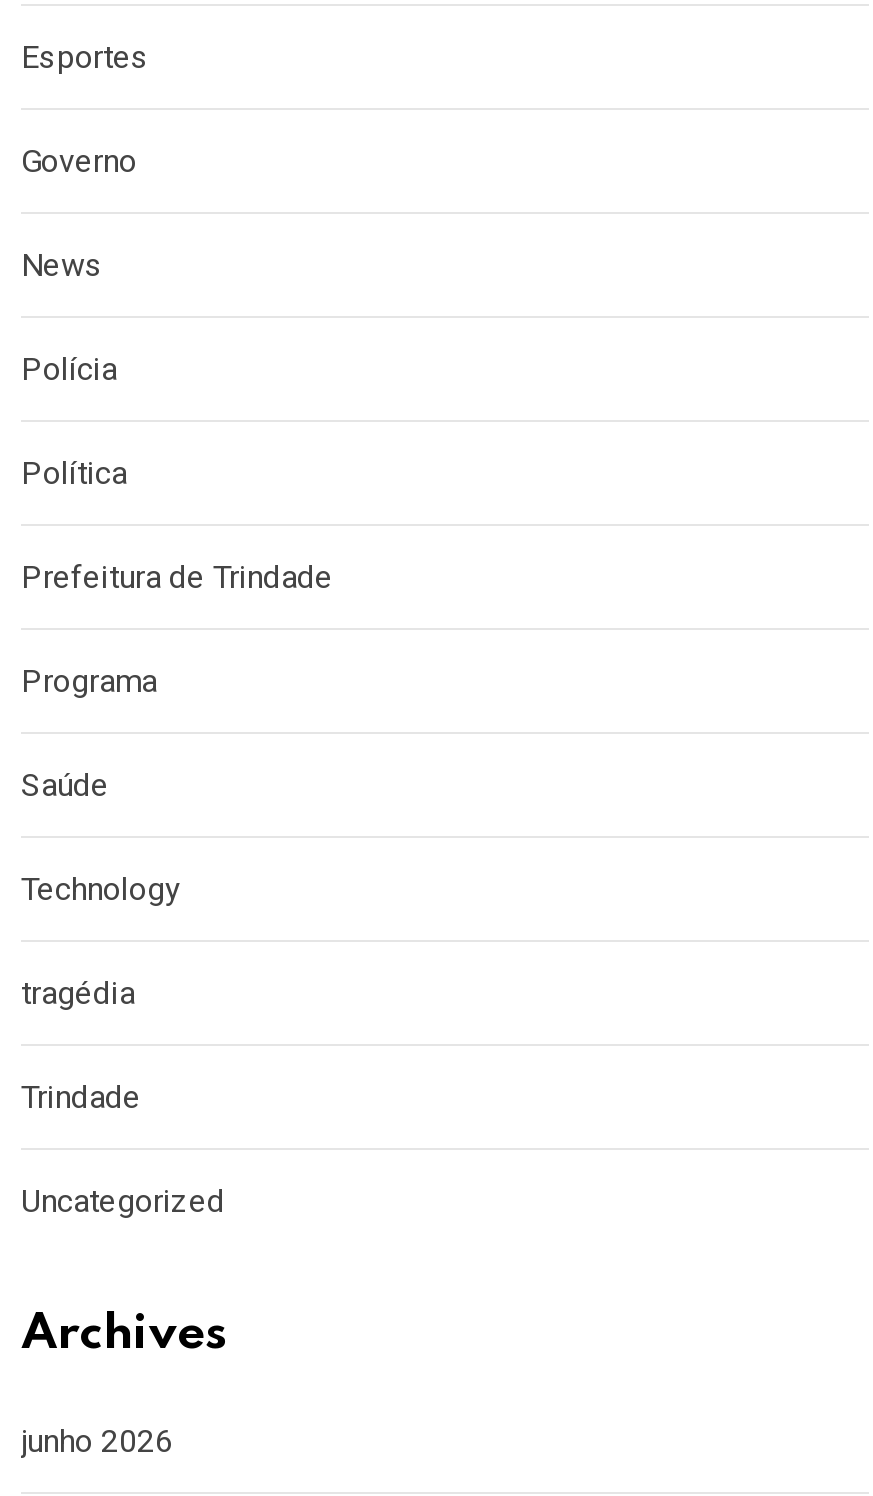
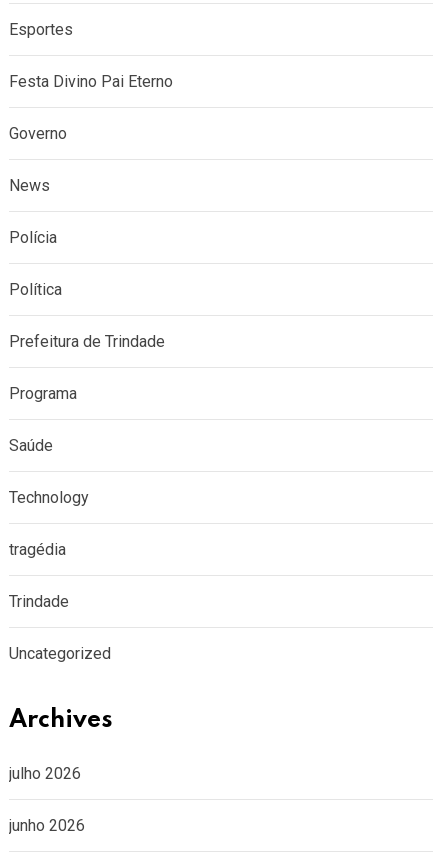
none -> [9,72,173,91] Festa Divino Pai Eterno
none -> [9,764,81,783] julho 2026

